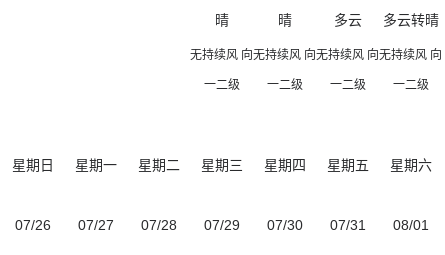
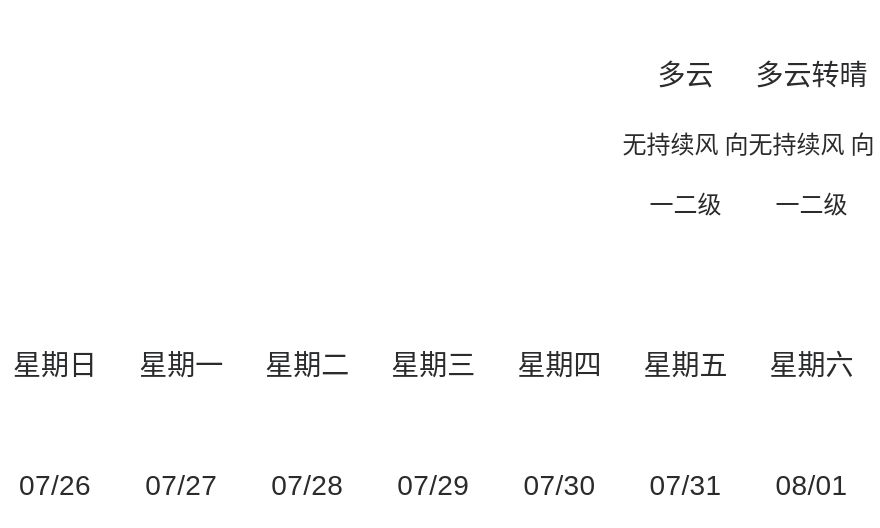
[190,12,253,92] 晴 | 无持续风 向 | 一二级 -> none
[253,12,316,92] 晴 | 无持续风 向 | 一二级 -> none

